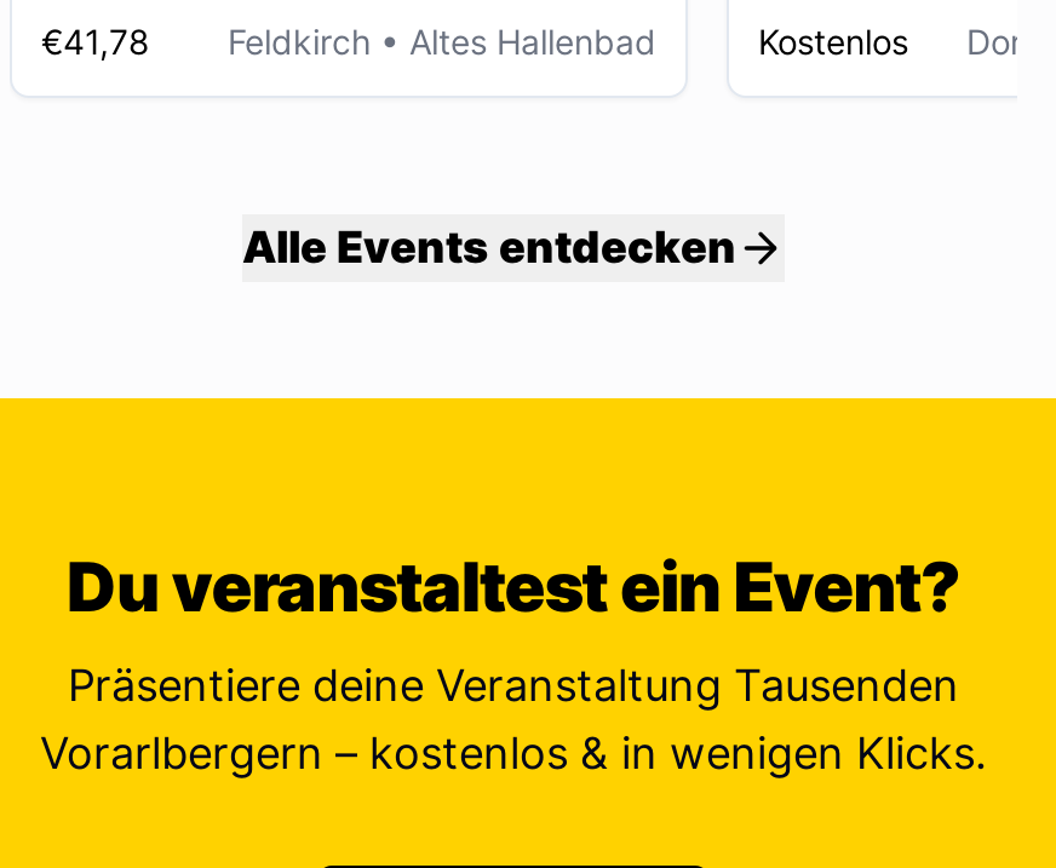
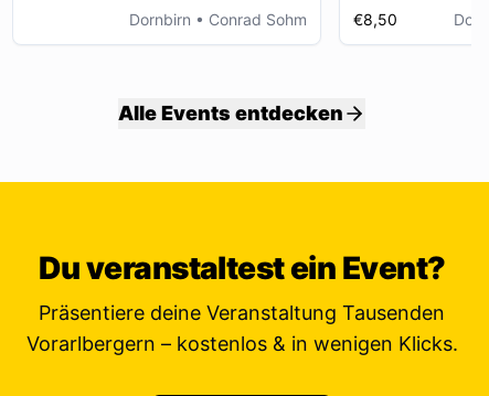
[41,21,656,62] €41,78 | Feldkirch • Altes Hallenbad -> [129,10,307,29] Dornbirn • Conrad Sohm
[758,21,908,62] Kostenlos -> [353,10,397,29] €8,50

